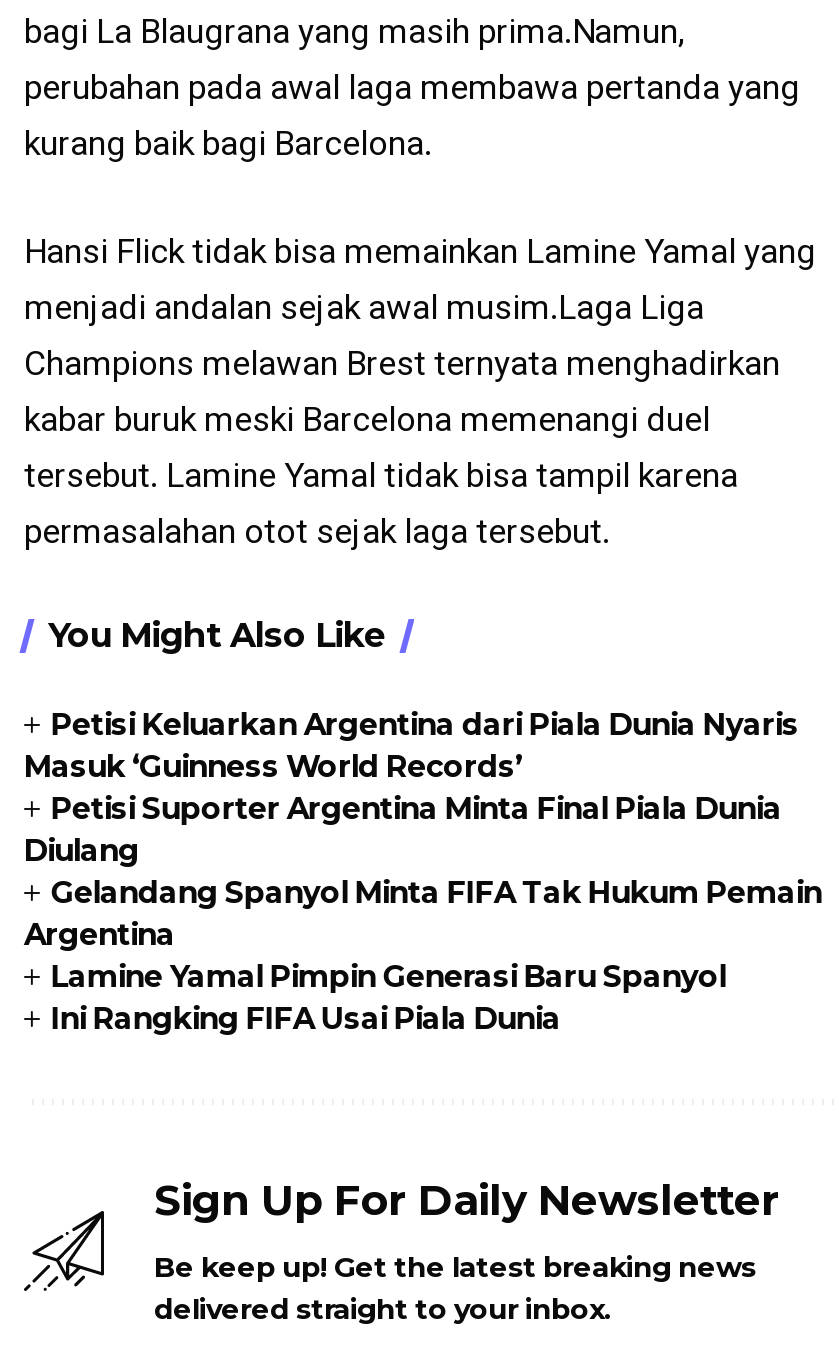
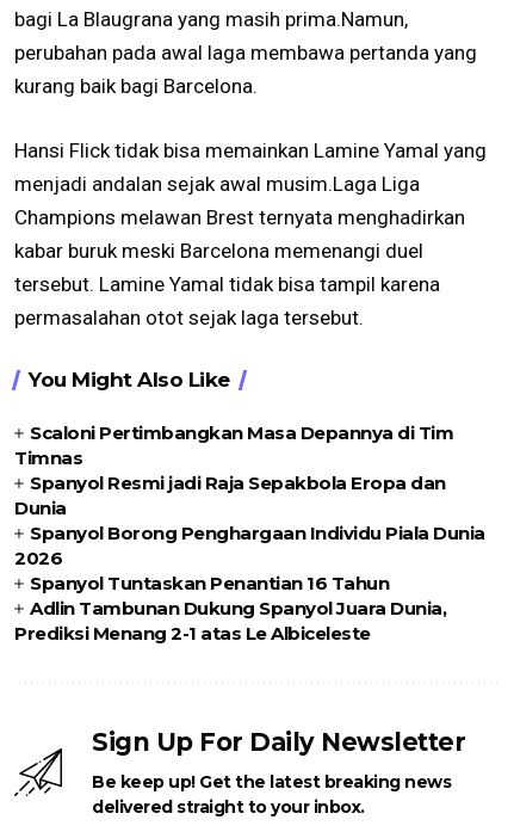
[24,704,822,1036] Petisi Keluarkan Argentina dari Piala Dunia Nyaris | Masuk ‘Guinness World Records’ | Petisi Suporter Argentina Minta Final Piala Dunia | Diulang | Gelandang Spanyol Minta FIFA Tak Hukum Pemain | Argentina | Lamine Yamal Pimpin Generasi Baru Spanyol | Ini Rangking FIFA Usai Piala Dunia -> [14,421,485,644] Scaloni Pertimbangkan Masa Depannya di Tim | Timnas | Spanyol Resmi jadi Raja Sepakbola Eropa dan | Dunia | Spanyol Borong Penghargaan Individu Piala Dunia | 2026 | Spanyol Tuntaskan Penantian 16 Tahun | Adlin Tambunan Dukung Spanyol Juara Dunia, | Prediksi Menang 2-1 atas Le Albiceleste

